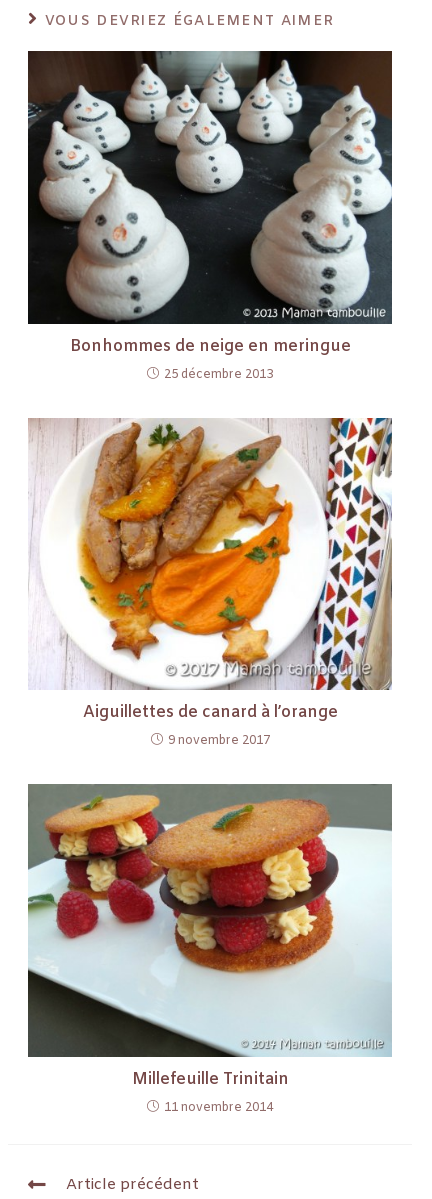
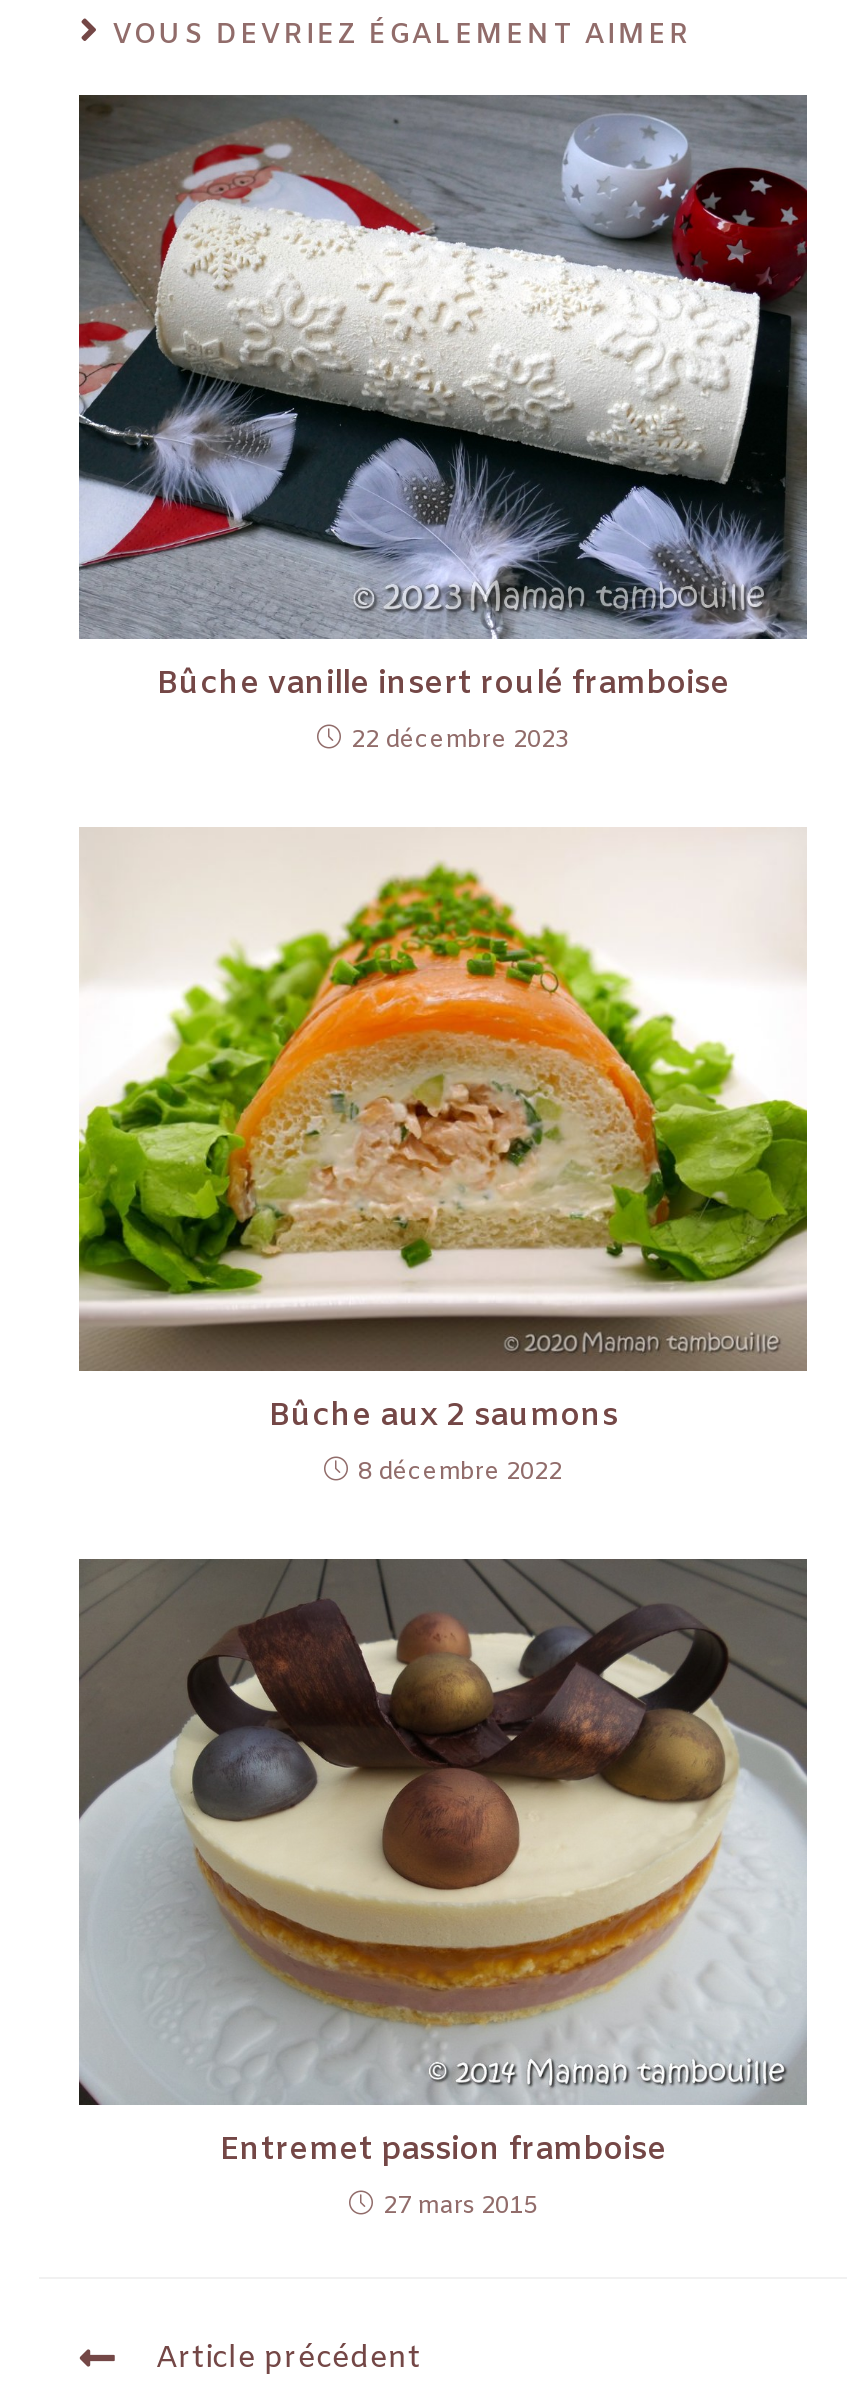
[27,50,393,356] [image] | Bonhommes de neige en meringue -> [77,94,807,704] [image] | Bûche vanille insert roulé framboise
[164,366,273,382] 25 décembre 2013 -> [351,724,569,756] 22 décembre 2023
[28,417,393,723] [image] | Aiguillettes de canard à l’orange -> [77,828,809,1437] [image] | Bûche aux 2 saumons
[167,733,269,749] 9 novembre 2017 -> [358,1457,562,1489] 8 décembre 2022
[28,785,392,1090] [image] | Millefeuille Trinitain -> [77,1560,809,2170] [image] | Entremet passion framboise
[164,1100,273,1116] 11 novembre 2014 -> [383,2190,537,2222] 27 mars 2015

